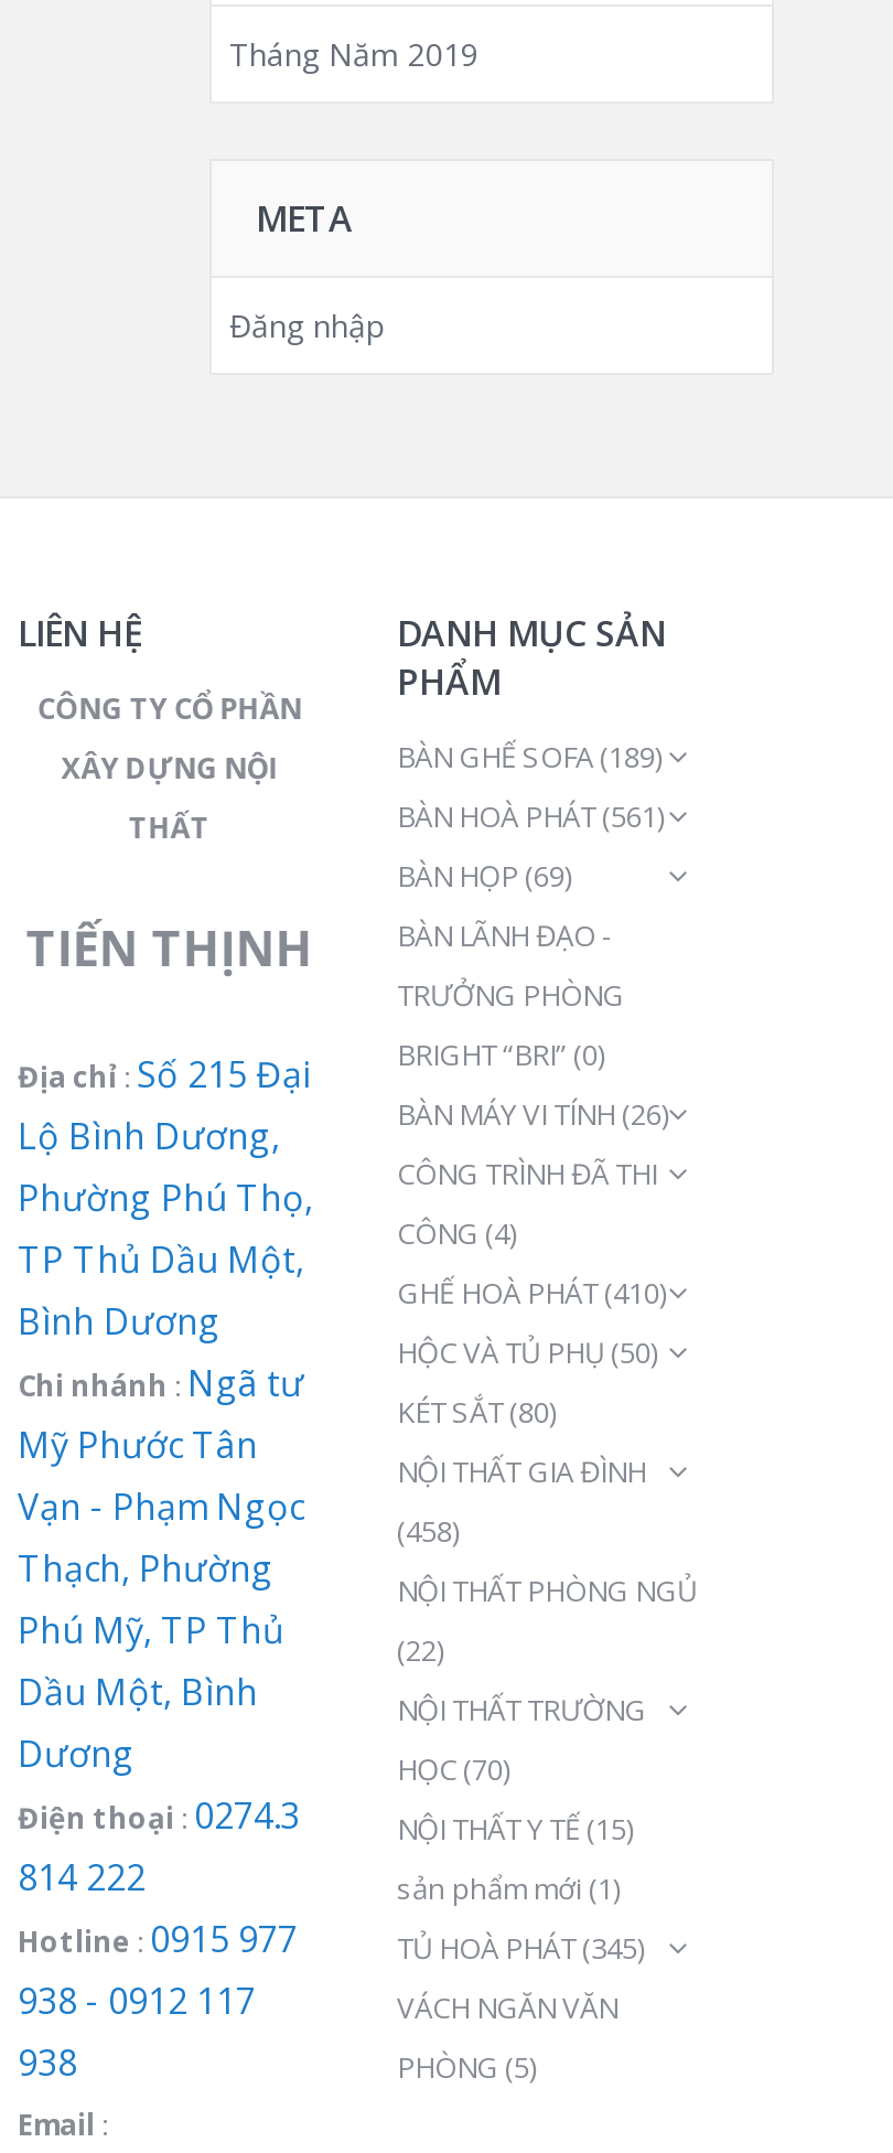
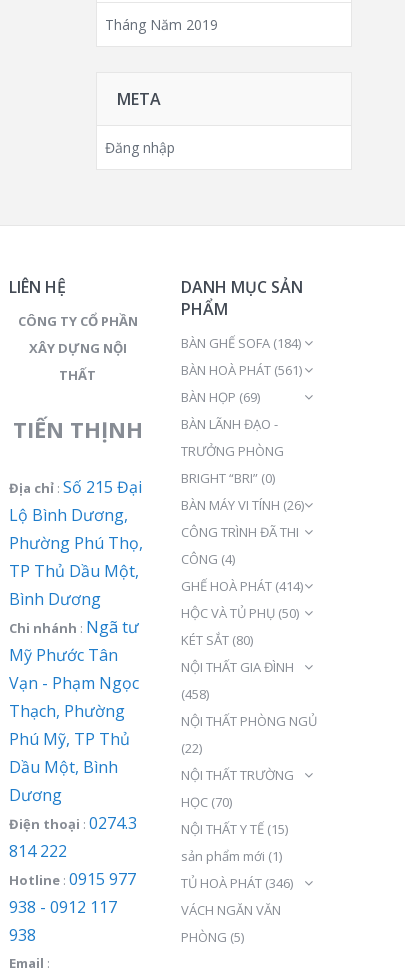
[397,737,661,776] BÀN GHẾ SOFA (189) -> [181,334,301,352] BÀN GHẾ SOFA (184)
[397,1273,666,1313] GHẾ HOÀ PHÁT (410) -> [181,577,303,595] GHẾ HOÀ PHÁT (414)
[397,1928,644,1968] TỦ HOÀ PHÁT (345) -> [181,874,293,892] TỦ HOÀ PHÁT (346)

